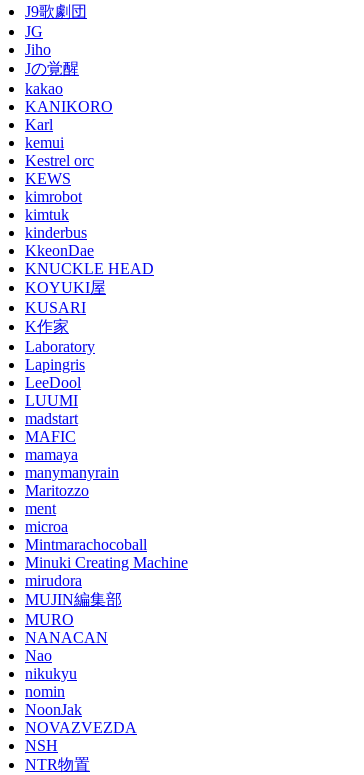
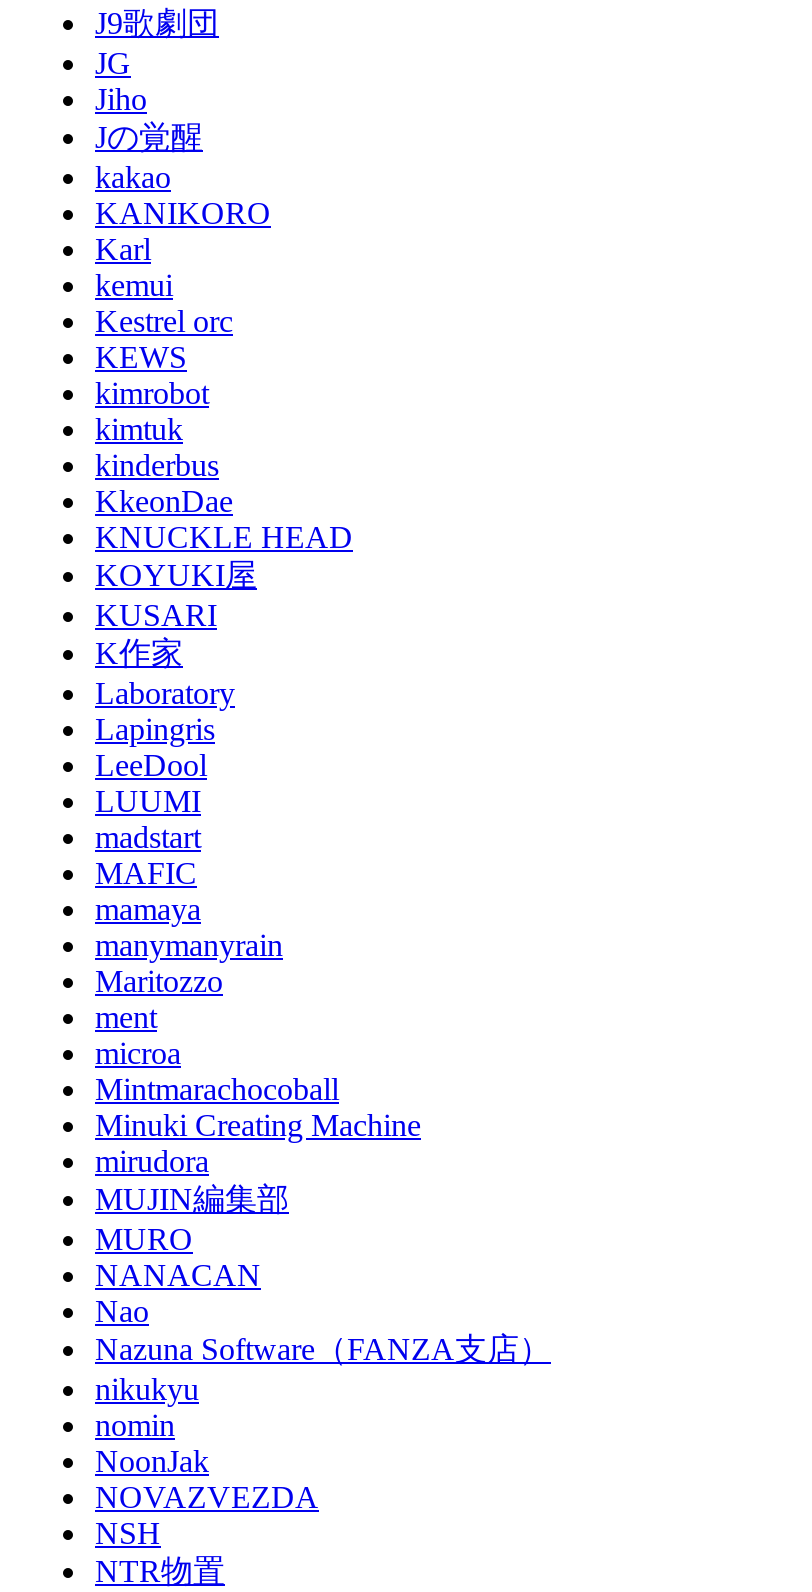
none -> [95,1332,551,1366] Nazuna Software（FANZA支店）

